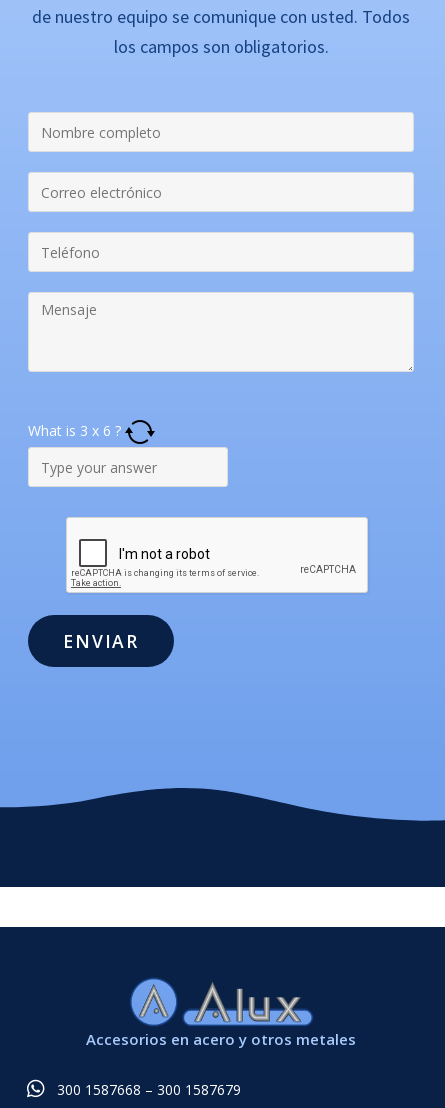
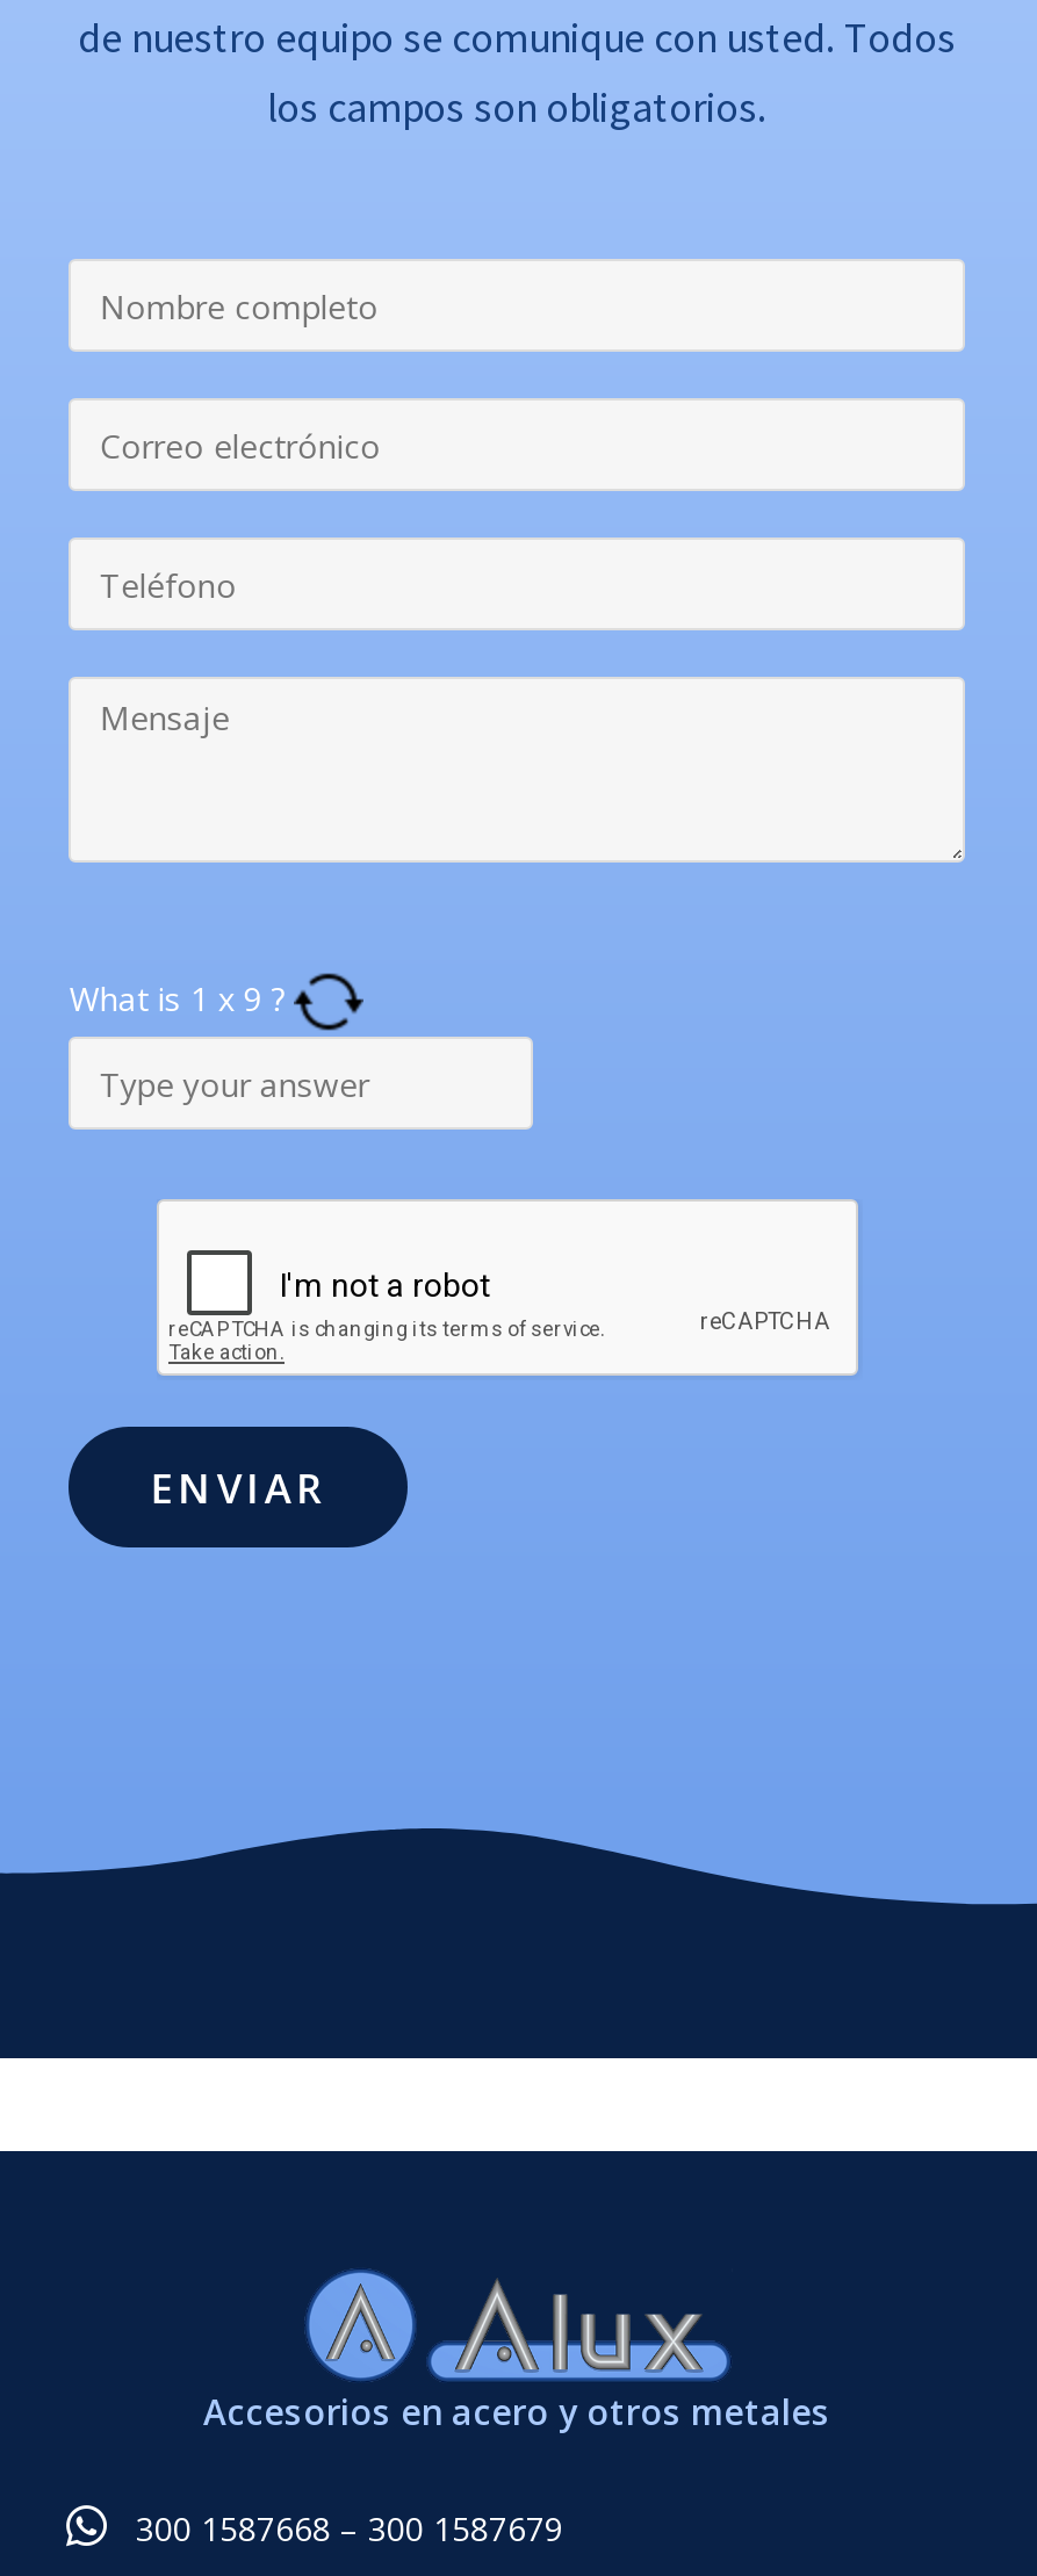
[28,421,125,440] What is 3 x 6? -> [69,977,295,1021] What is 1 x 9?

